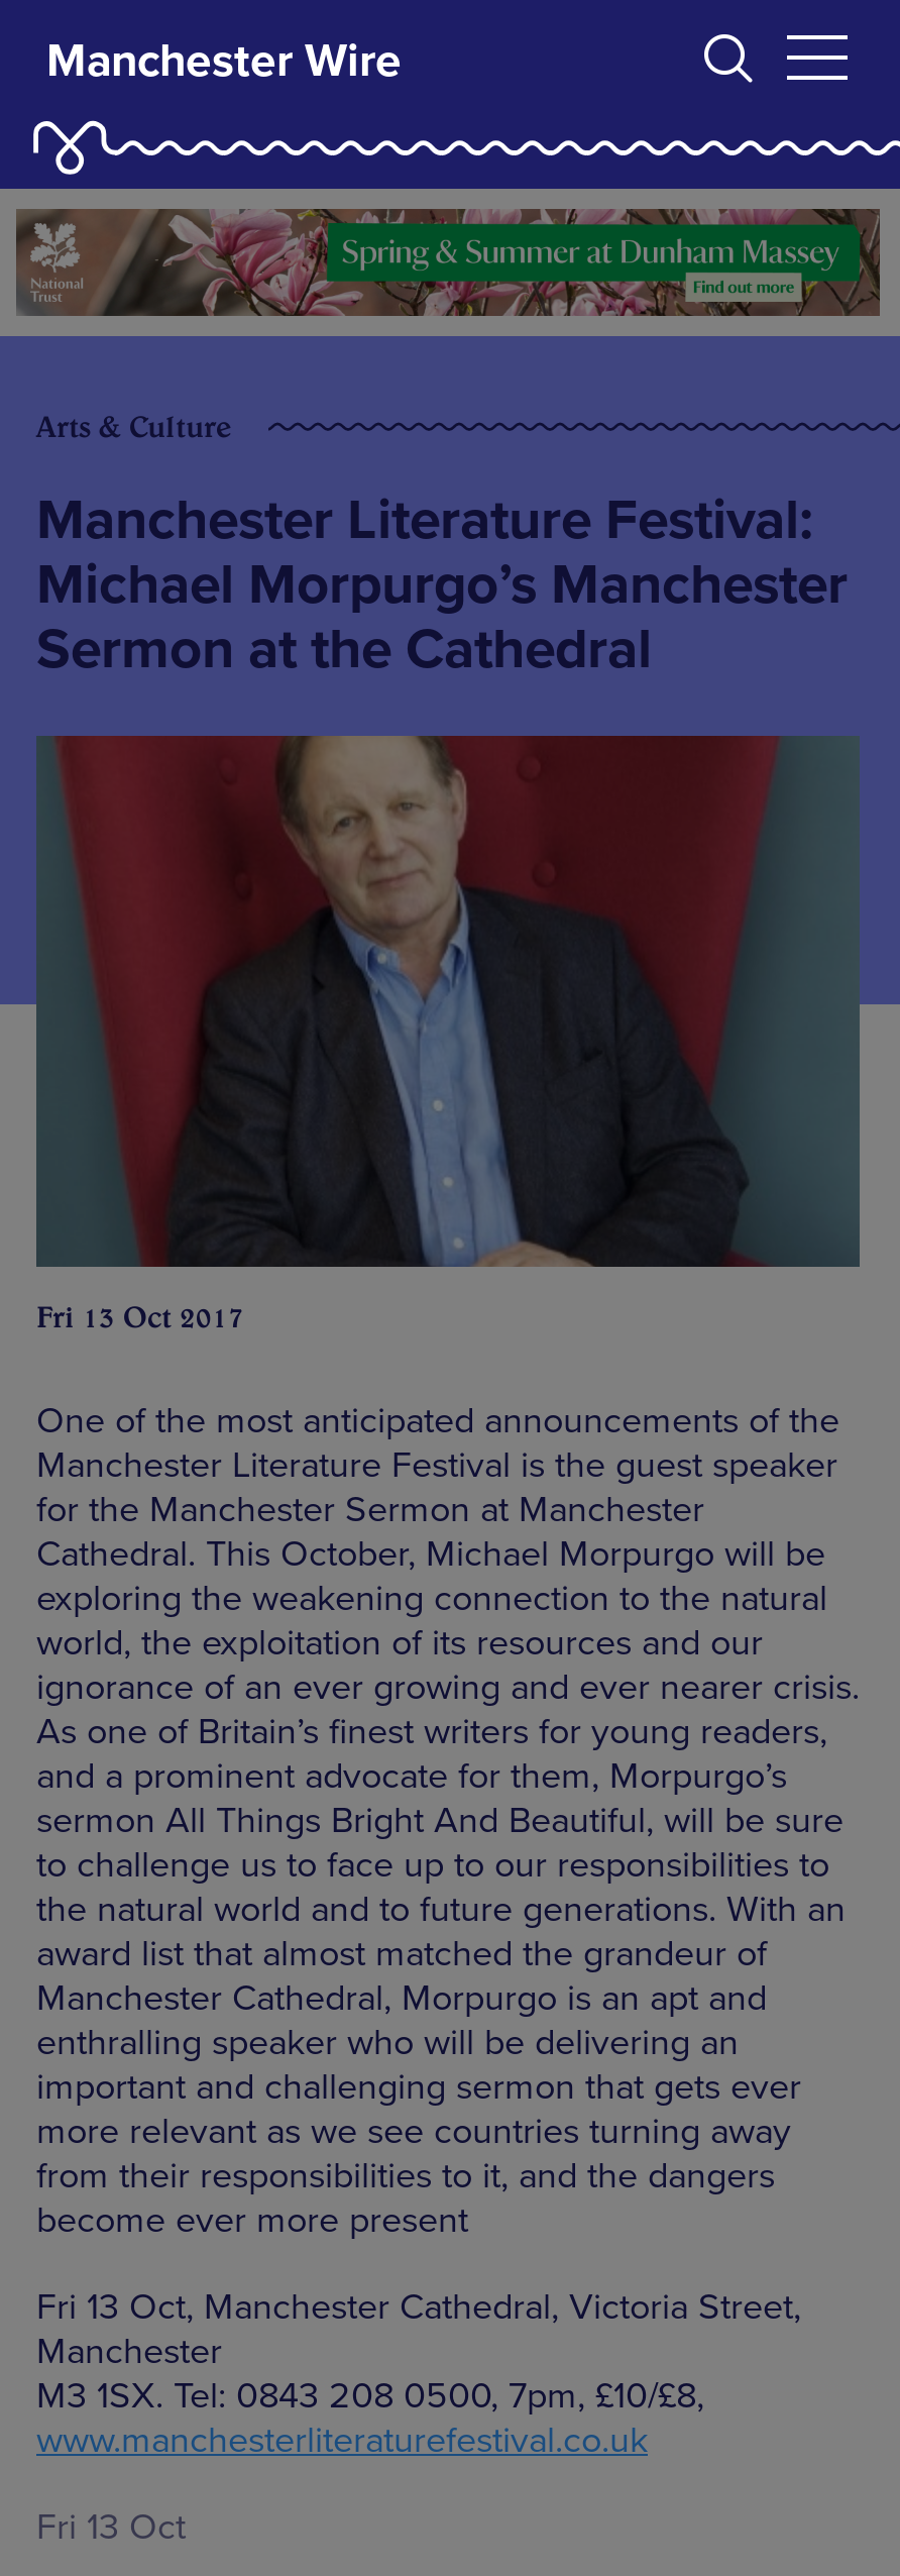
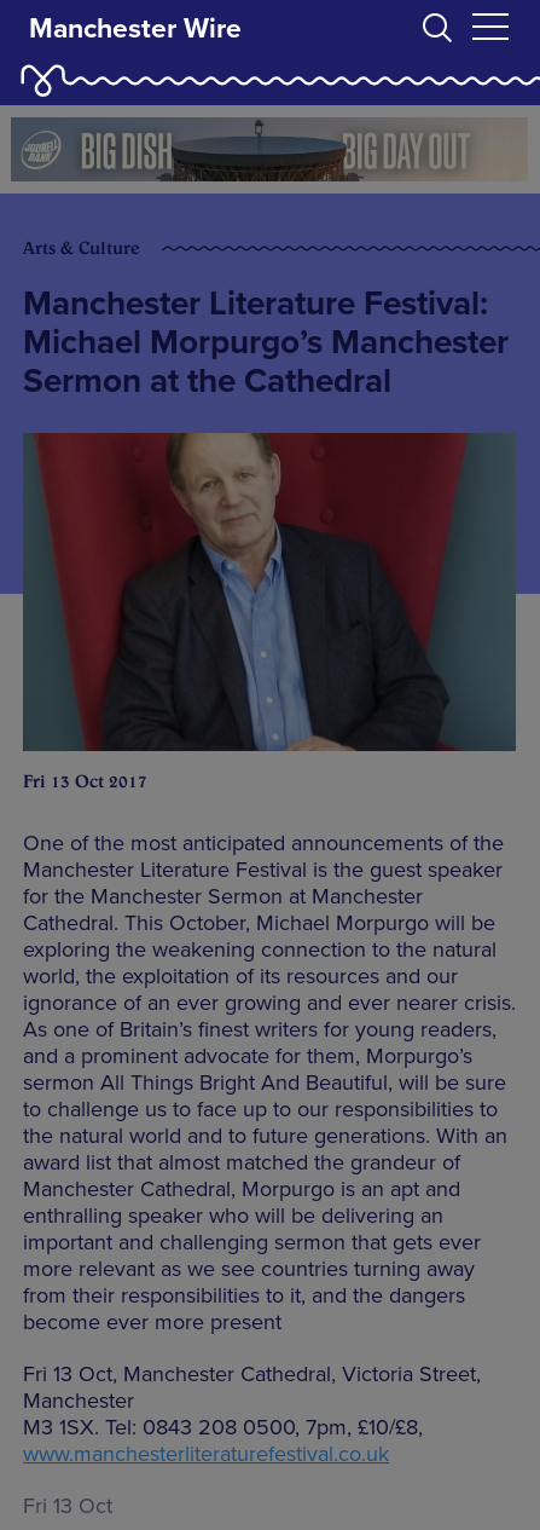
[14,207,882,318] [image] -> [11,117,528,183] [image]

